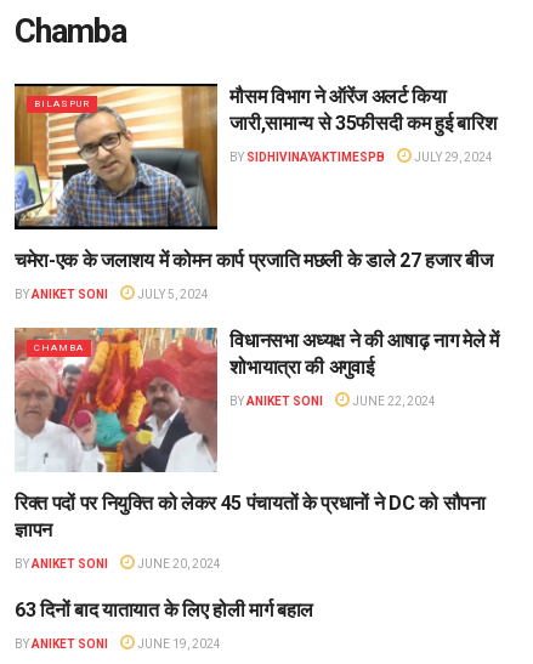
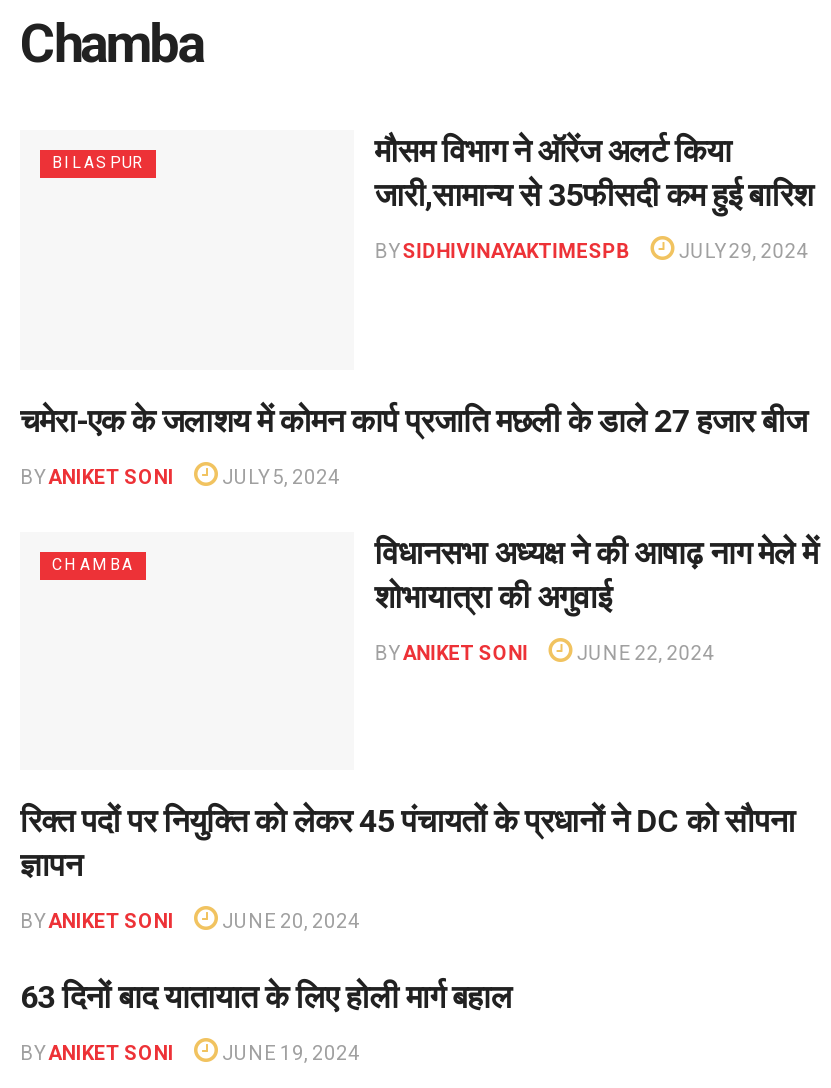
[13,83,219,231] [image] -> none
[13,327,219,473] [image] -> none

